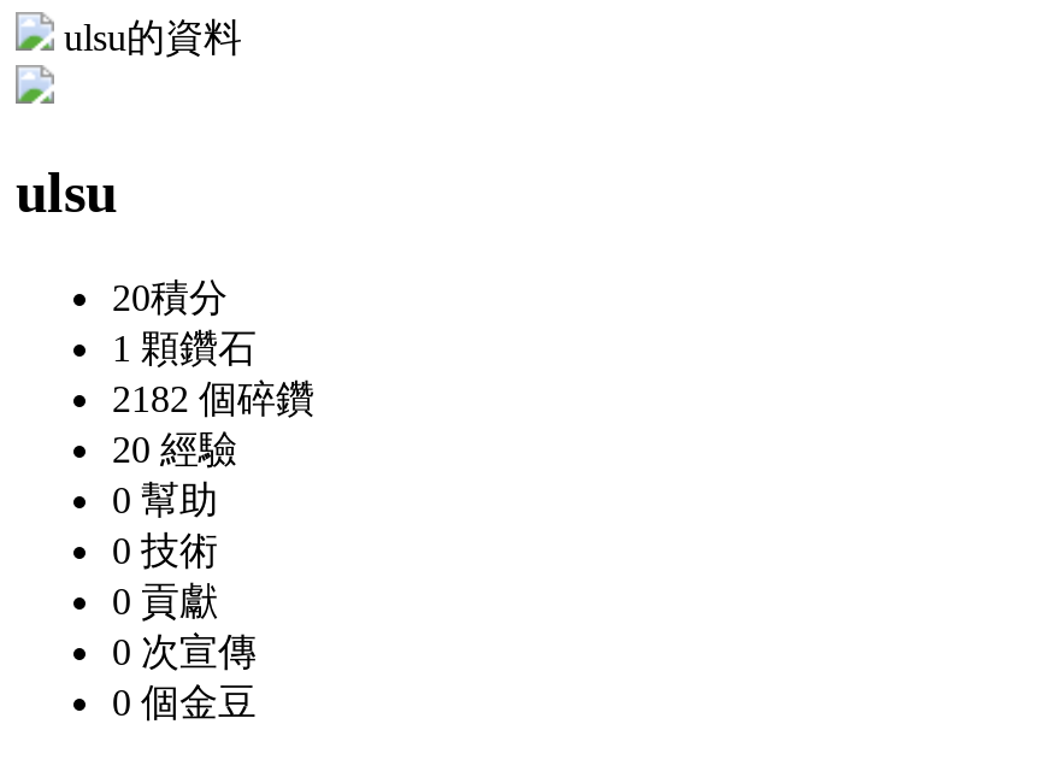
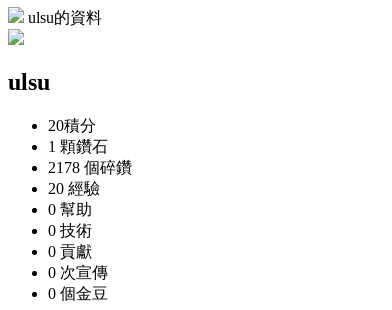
[112,378,314,419] 2182 個碎鑽 -> [48,159,132,176] 2178 個碎鑽

